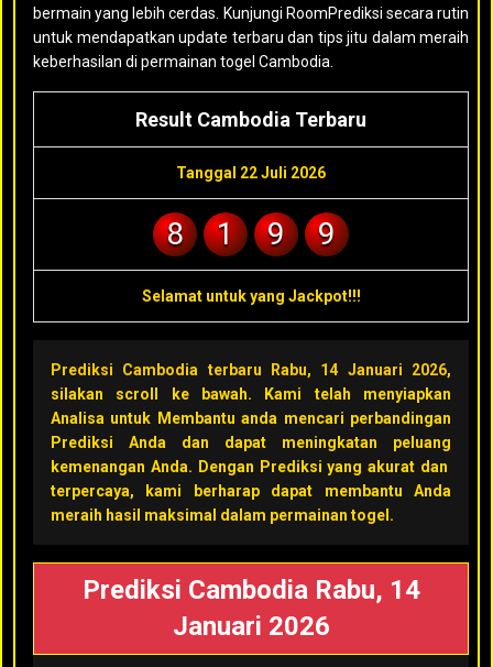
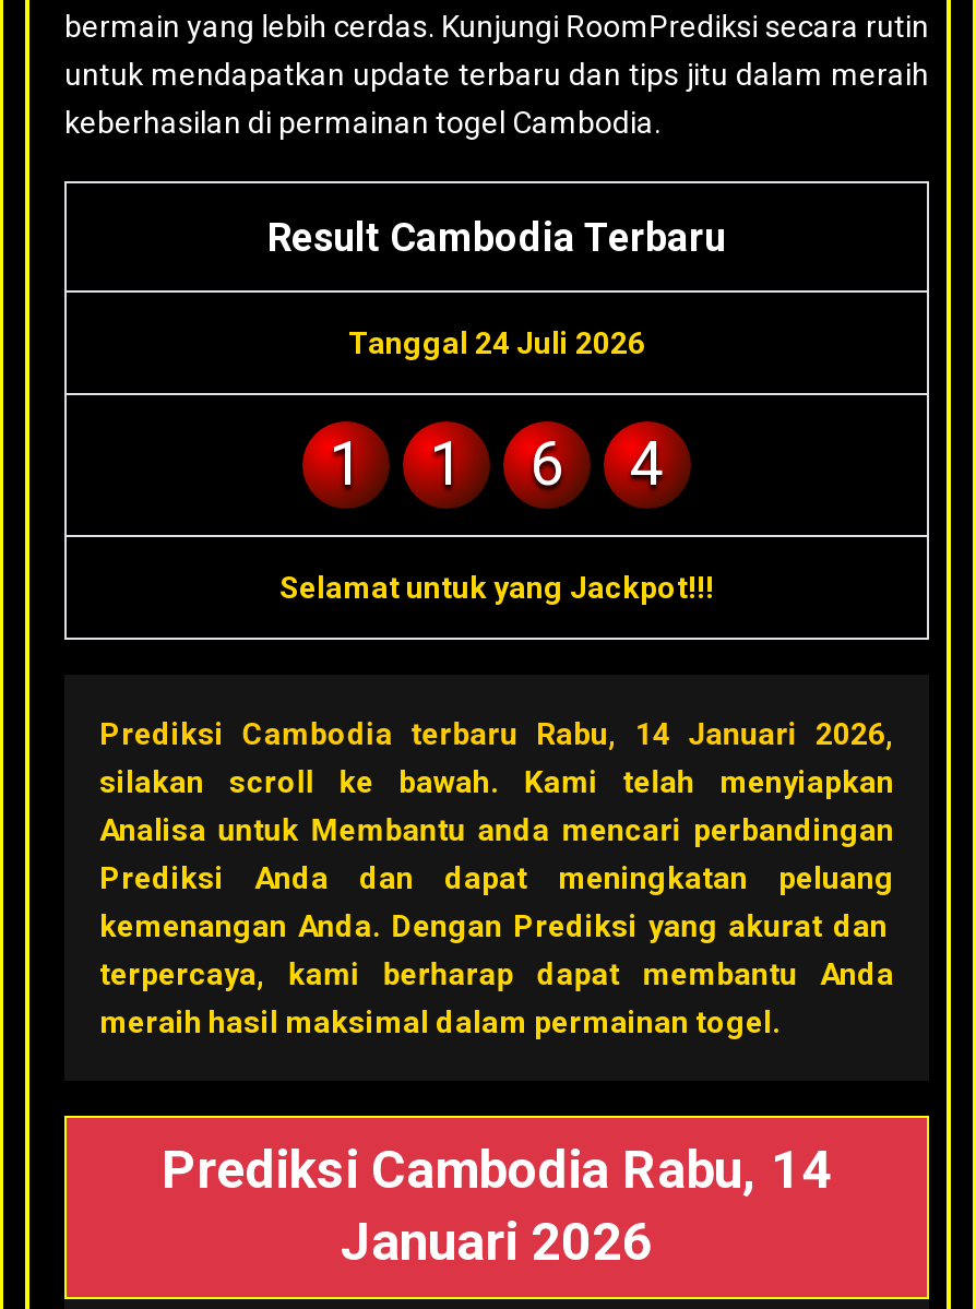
[166,164,326,252] Tanggal 22 Juli 2026 | 8 -> [348,326,645,361] Tanggal 24 Juli 2026
[267,216,336,252] 9 | 9 -> [429,429,665,501] 1 | 6 | 4

